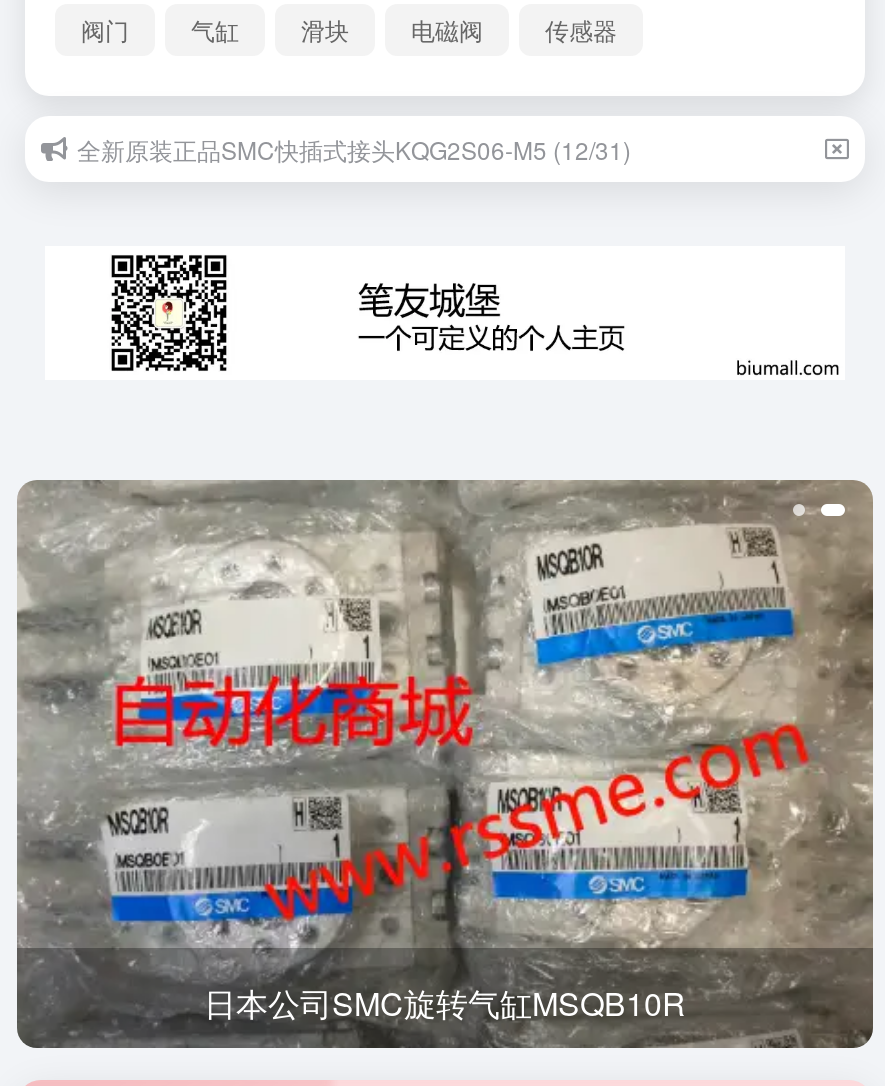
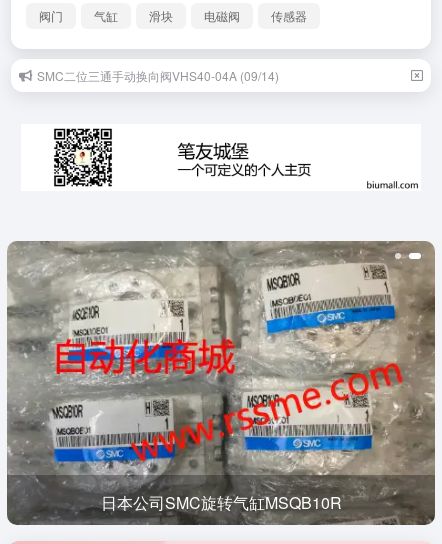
[77,132,631,166] 全新原装正品SMC快插式接头KQG2S06-M5 (12/31) -> [37,67,279,84] SMC二位三通手动换向阀VHS40-04A (09/14)

